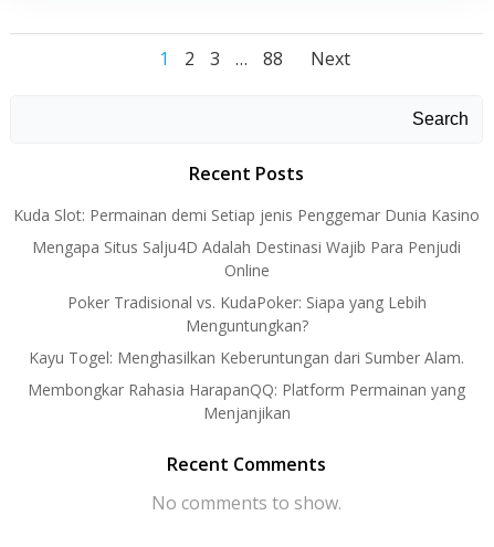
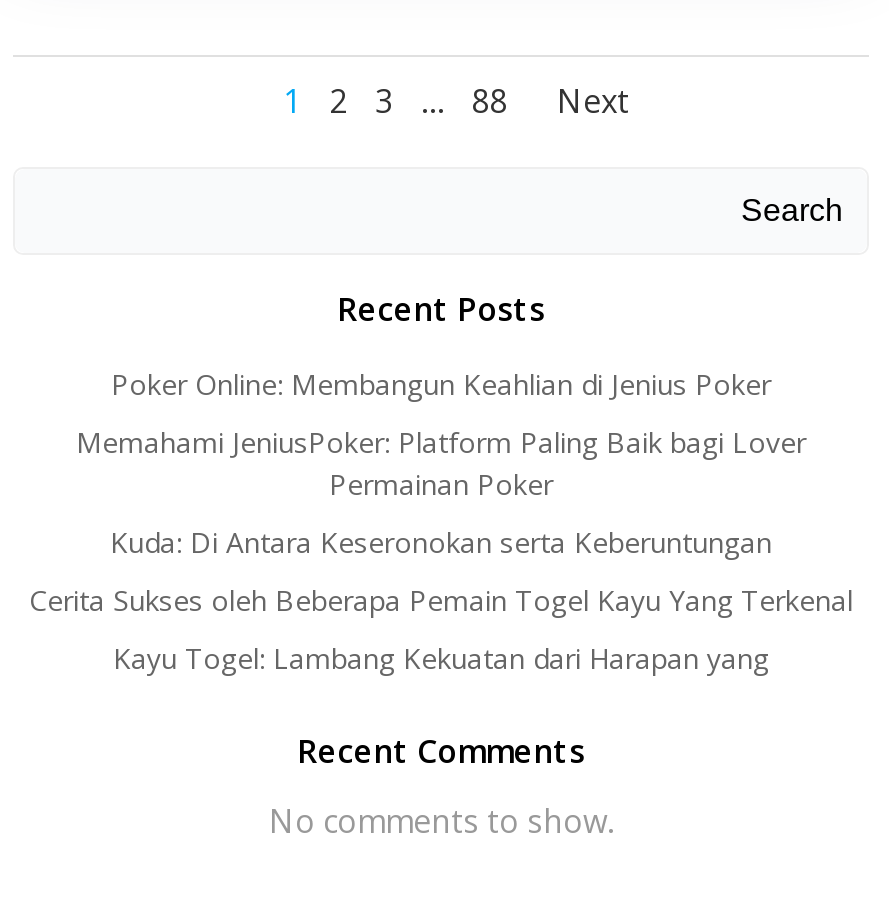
[13,204,480,225] Kuda Slot: Permainan demi Setiap jenis Penggemar Dunia Kasino -> [111,365,771,403] Poker Online: Membangun Keahlian di Jenius Poker
[32,236,461,281] Mengapa Situs Salju4D Adalah Destinasi Wajib Para Penjudi | Online -> [76,423,806,503] Memahami JeniusPoker: Platform Paling Baik bagi Lover | Permainan Poker
[67,292,426,336] Poker Tradisional vs. KudaPoker: Siapa yang Lebih | Menguntungkan? -> [110,523,772,561] Kuda: Di Antara Keseronokan serta Keberuntungan
[29,347,464,368] Kayu Togel: Menghasilkan Keberuntungan dari Sumber Alam. -> [29,581,853,619] Cerita Sukses oleh Beberapa Pemain Togel Kayu Yang Terkenal
[28,379,465,423] Membongkar Rahasia HarapanQQ: Platform Permainan yang | Menjanjikan -> [113,639,769,677] Kayu Togel: Lambang Kekuatan dari Harapan yang

